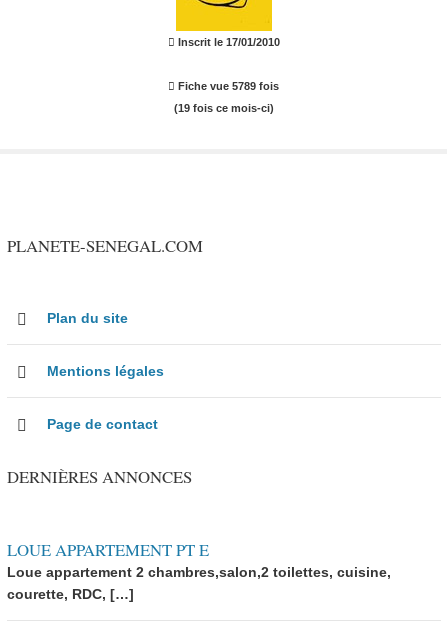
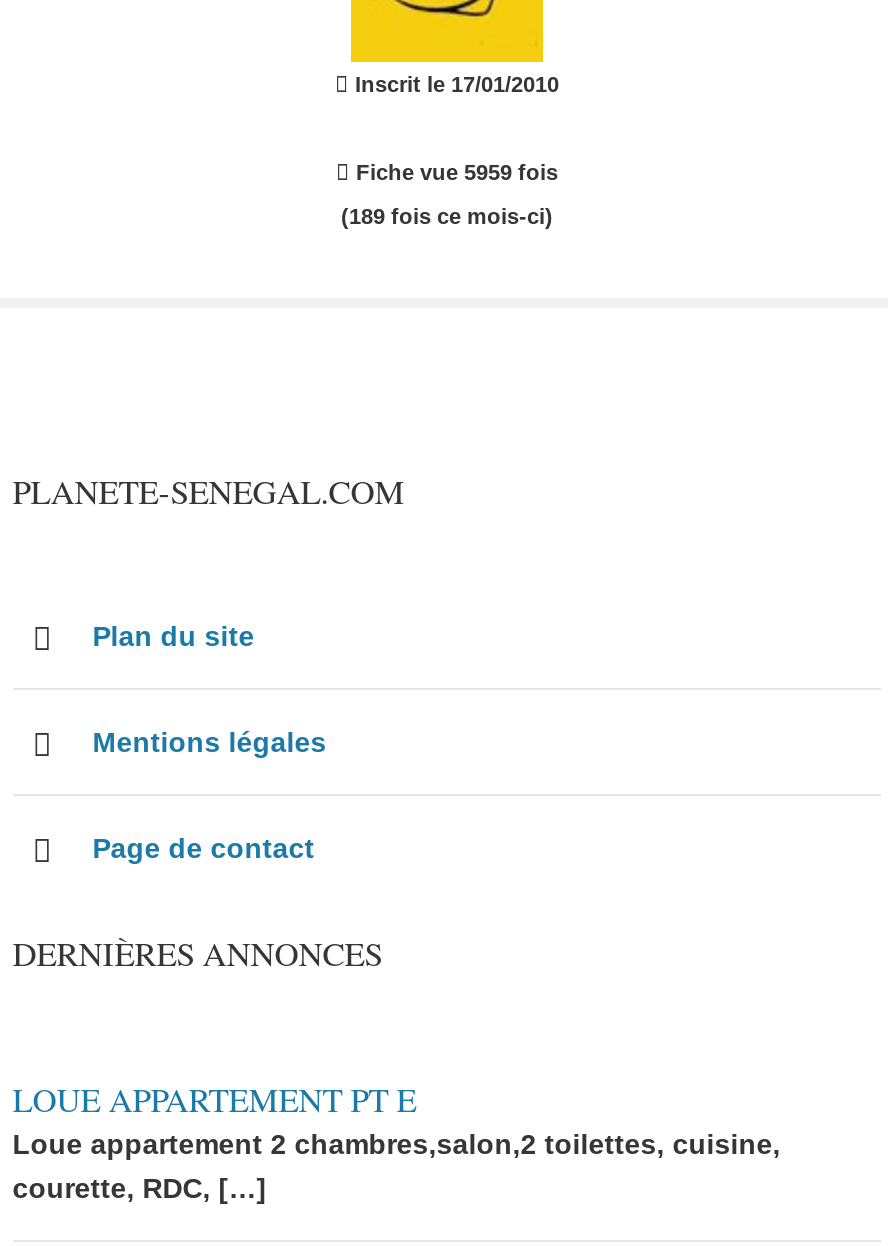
[175,80,279,92] Fiche vue 5789 fois -> [350,160,558,184] Fiche vue 5959 fois
[174,102,274,114] (19 fois ce mois-ci) -> [341,204,553,228] (189 fois ce mois-ci)

